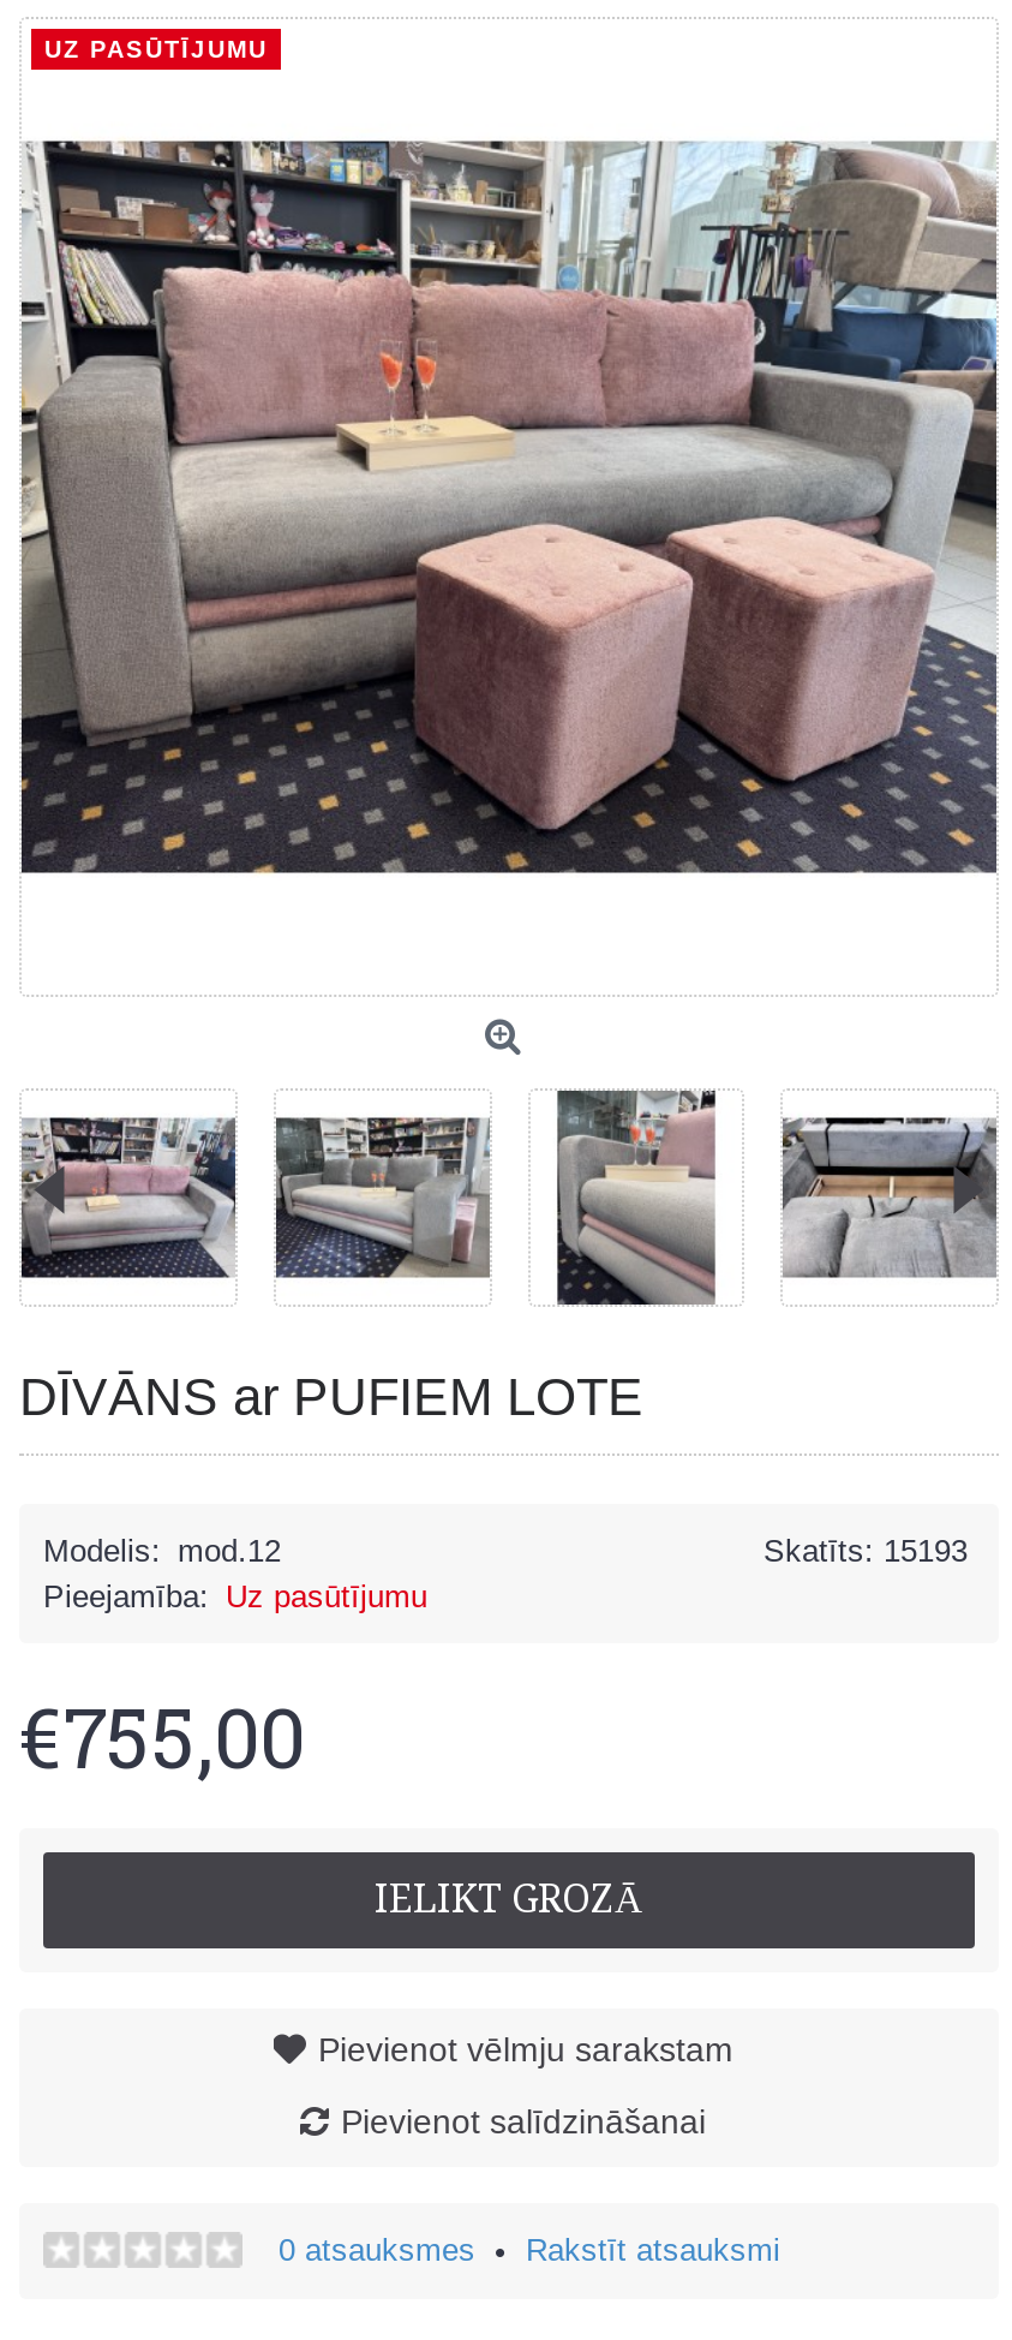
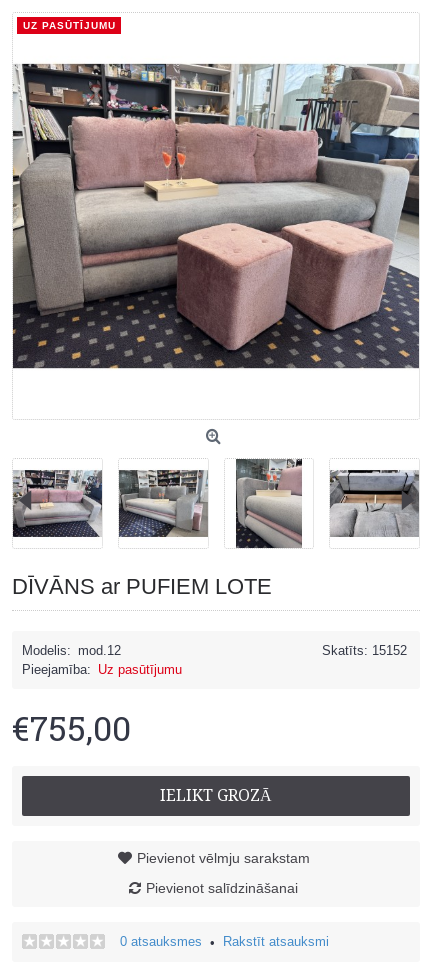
[764,1532,968,1568] Skatīts: 15193 -> [322,643,407,658] Skatīts: 15152

